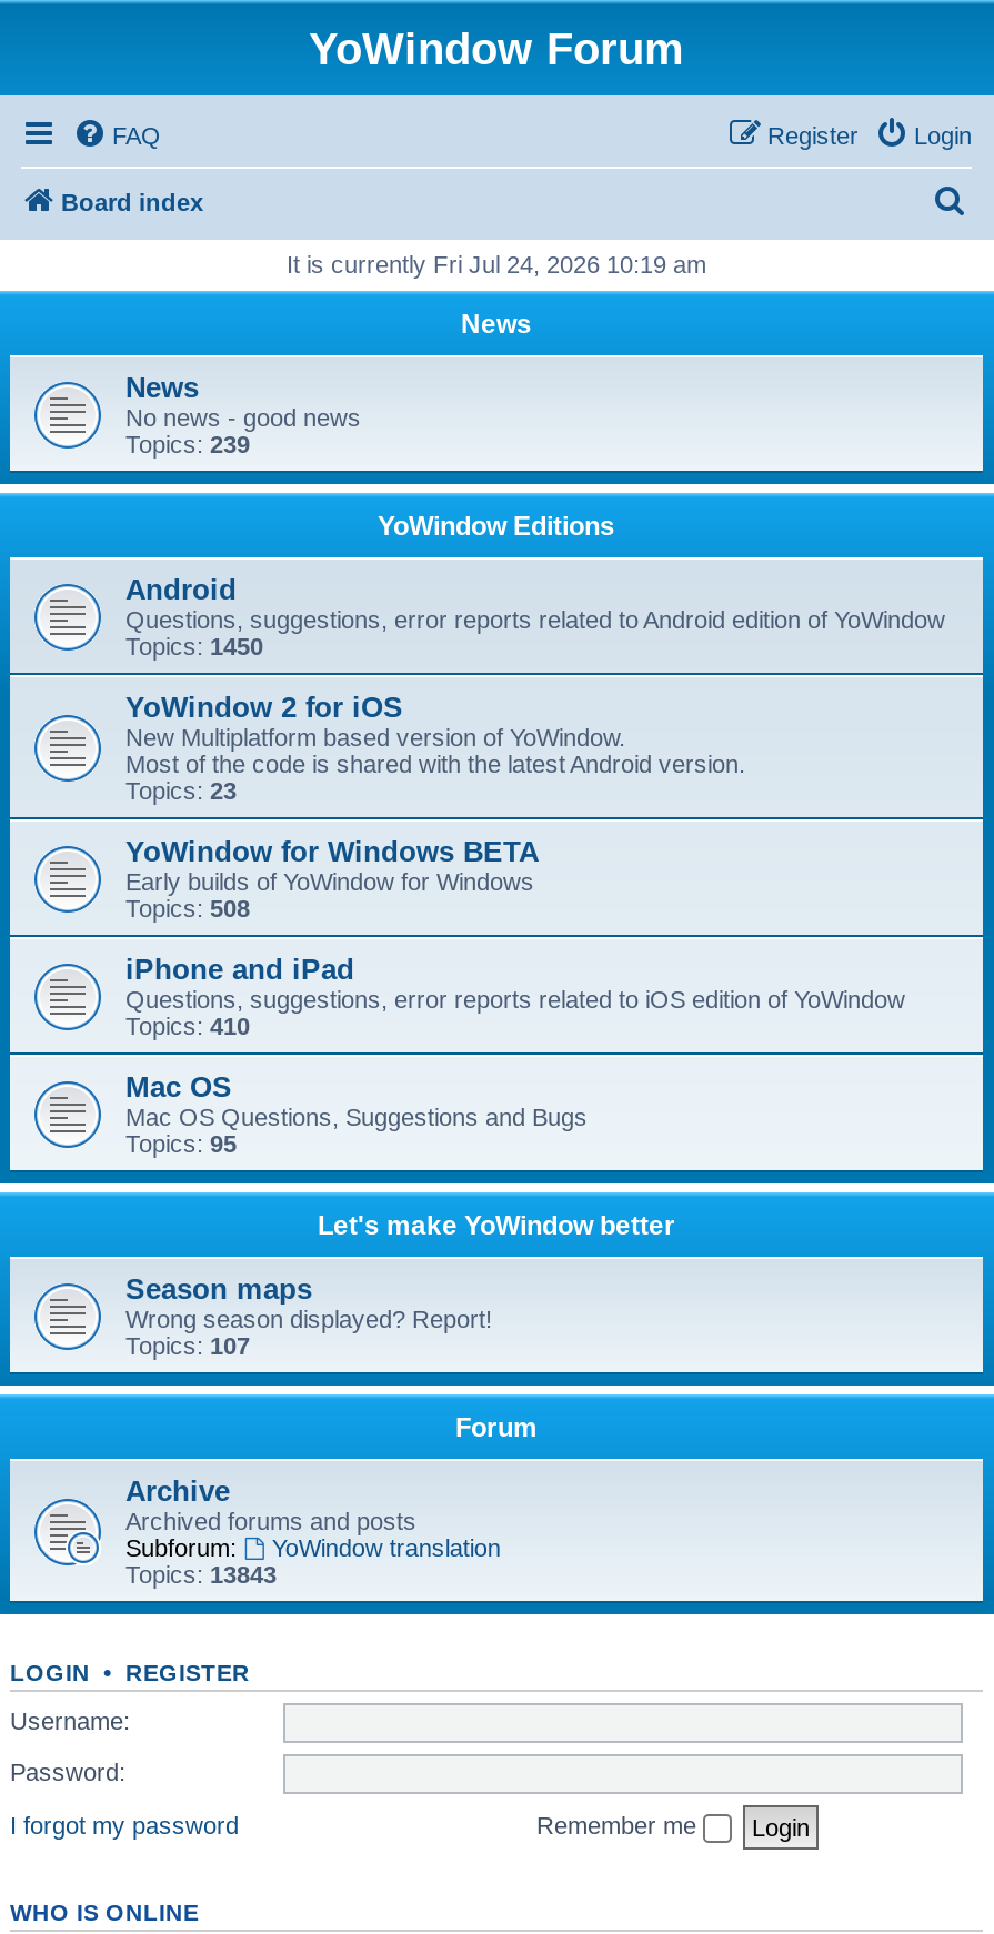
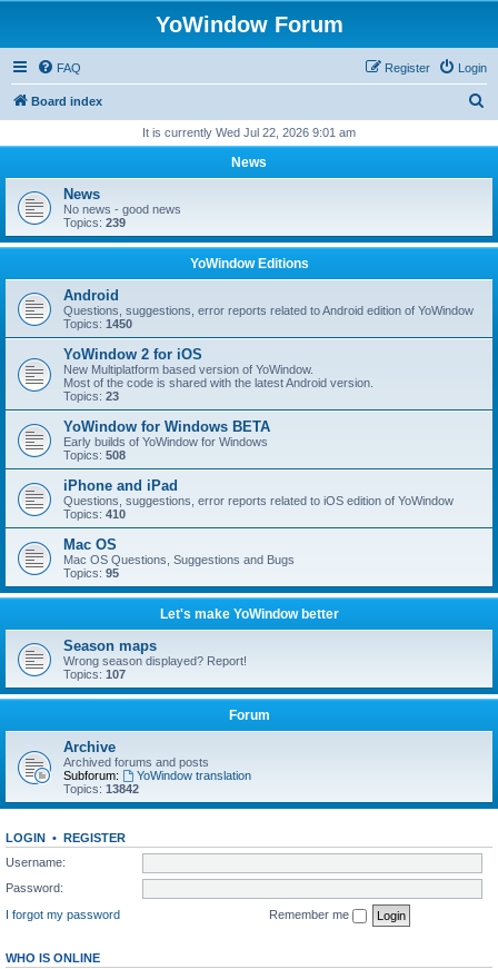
[287,251,706,278] It is currently Fri Jul 24, 2026 10:19 am -> [142,126,356,139] It is currently Wed Jul 22, 2026 9:01 am
[125,1561,277,1588] Topics: 13843 -> [63,782,139,795] Topics: 13842

